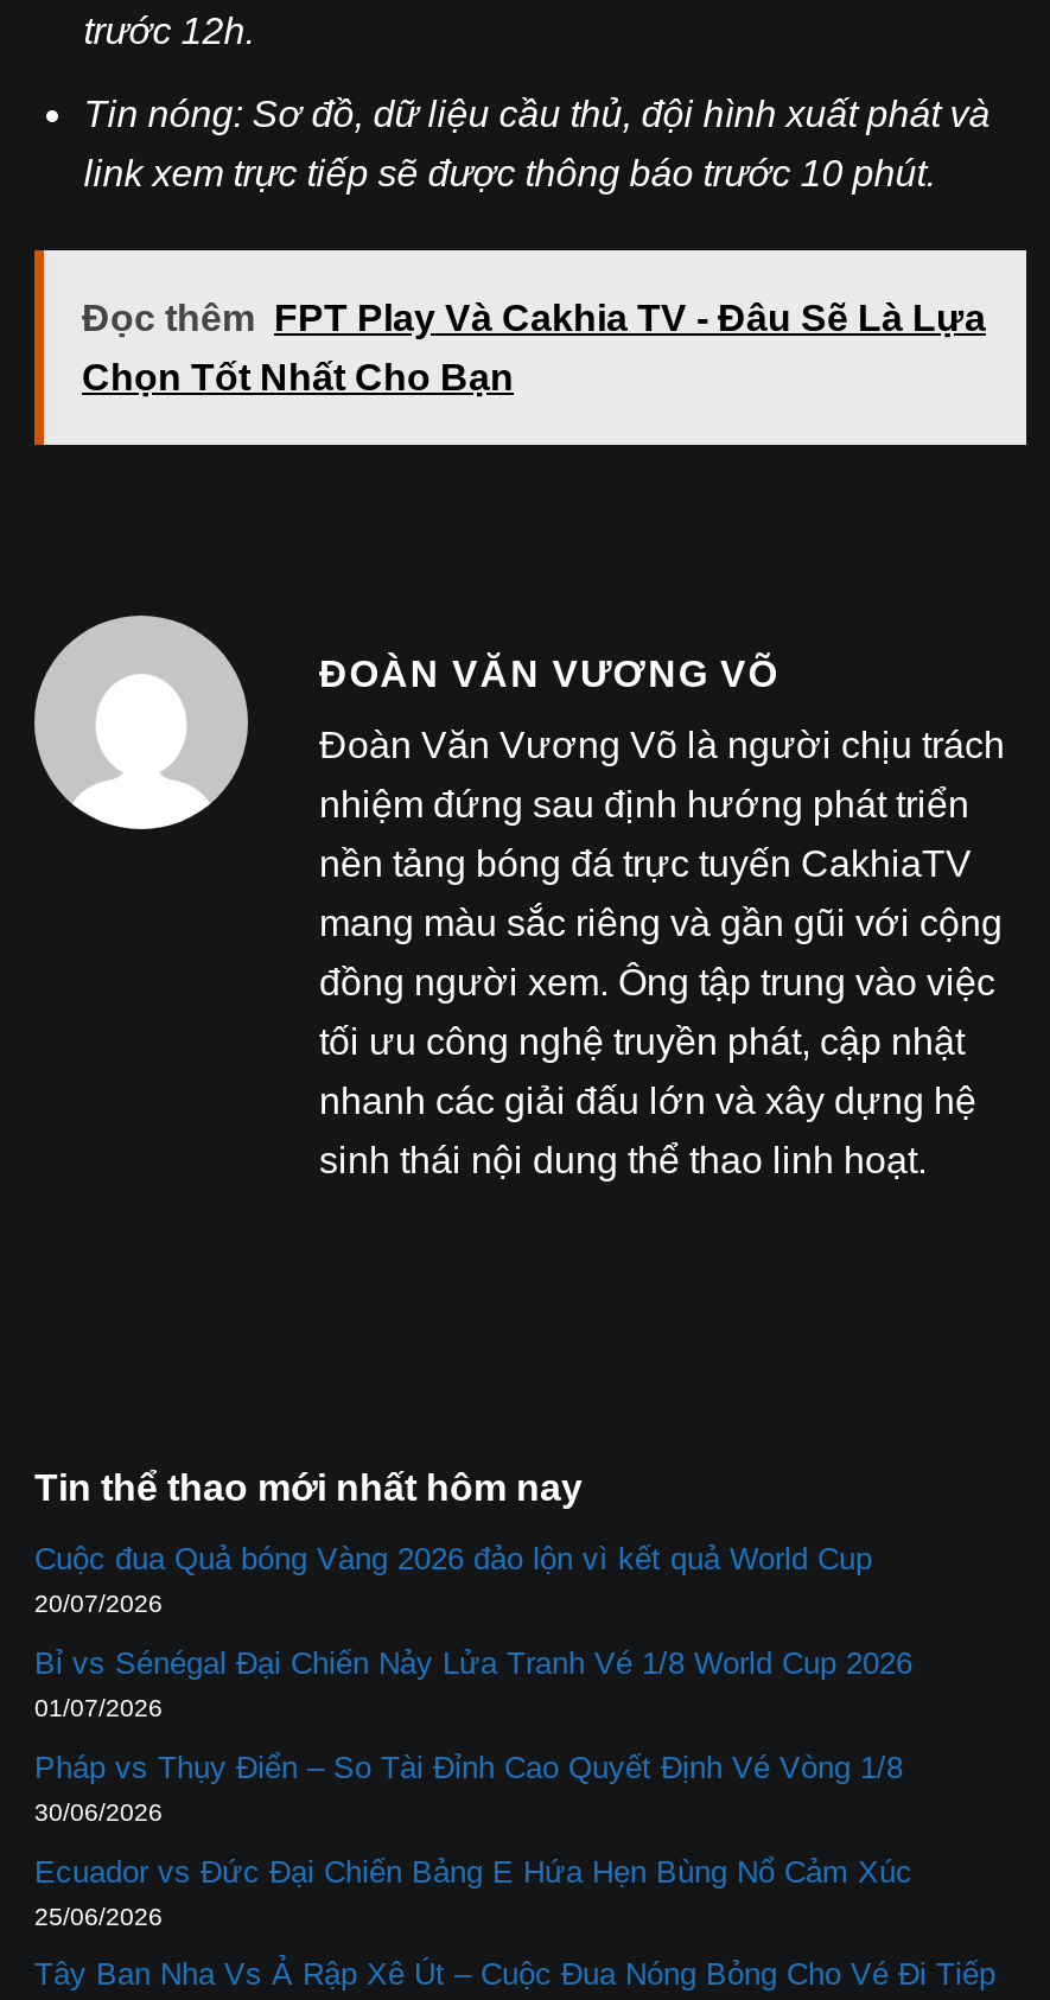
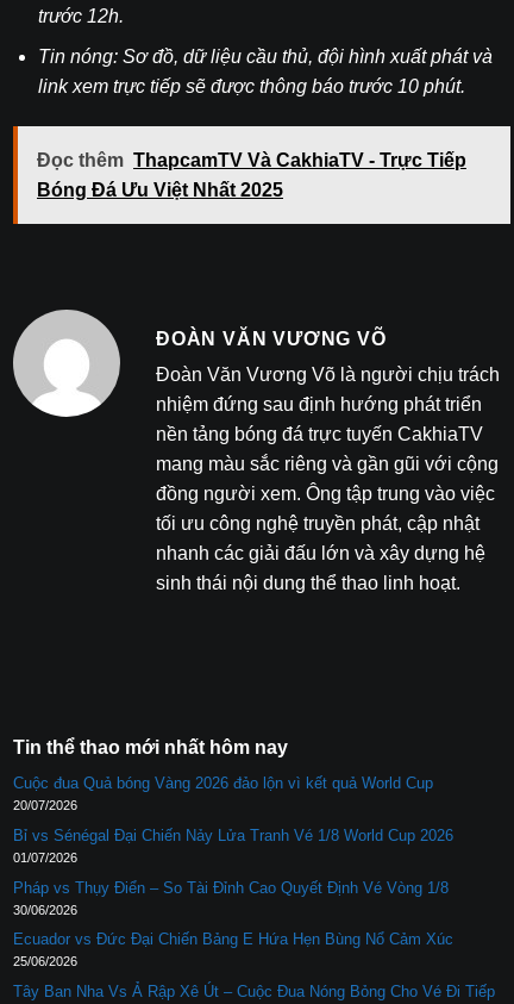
[82,299,986,340] Đọc thêm FPT Play Và Cakhia TV - Đâu Sẽ Là Lựa -> [37,150,466,171] Đọc thêm ThapcamTV Và CakhiaTV - Trực Tiếp
[82,359,514,399] Chọn Tốt Nhất Cho Bạn -> [37,180,283,200] Bóng Đá Ưu Việt Nhất 2025

